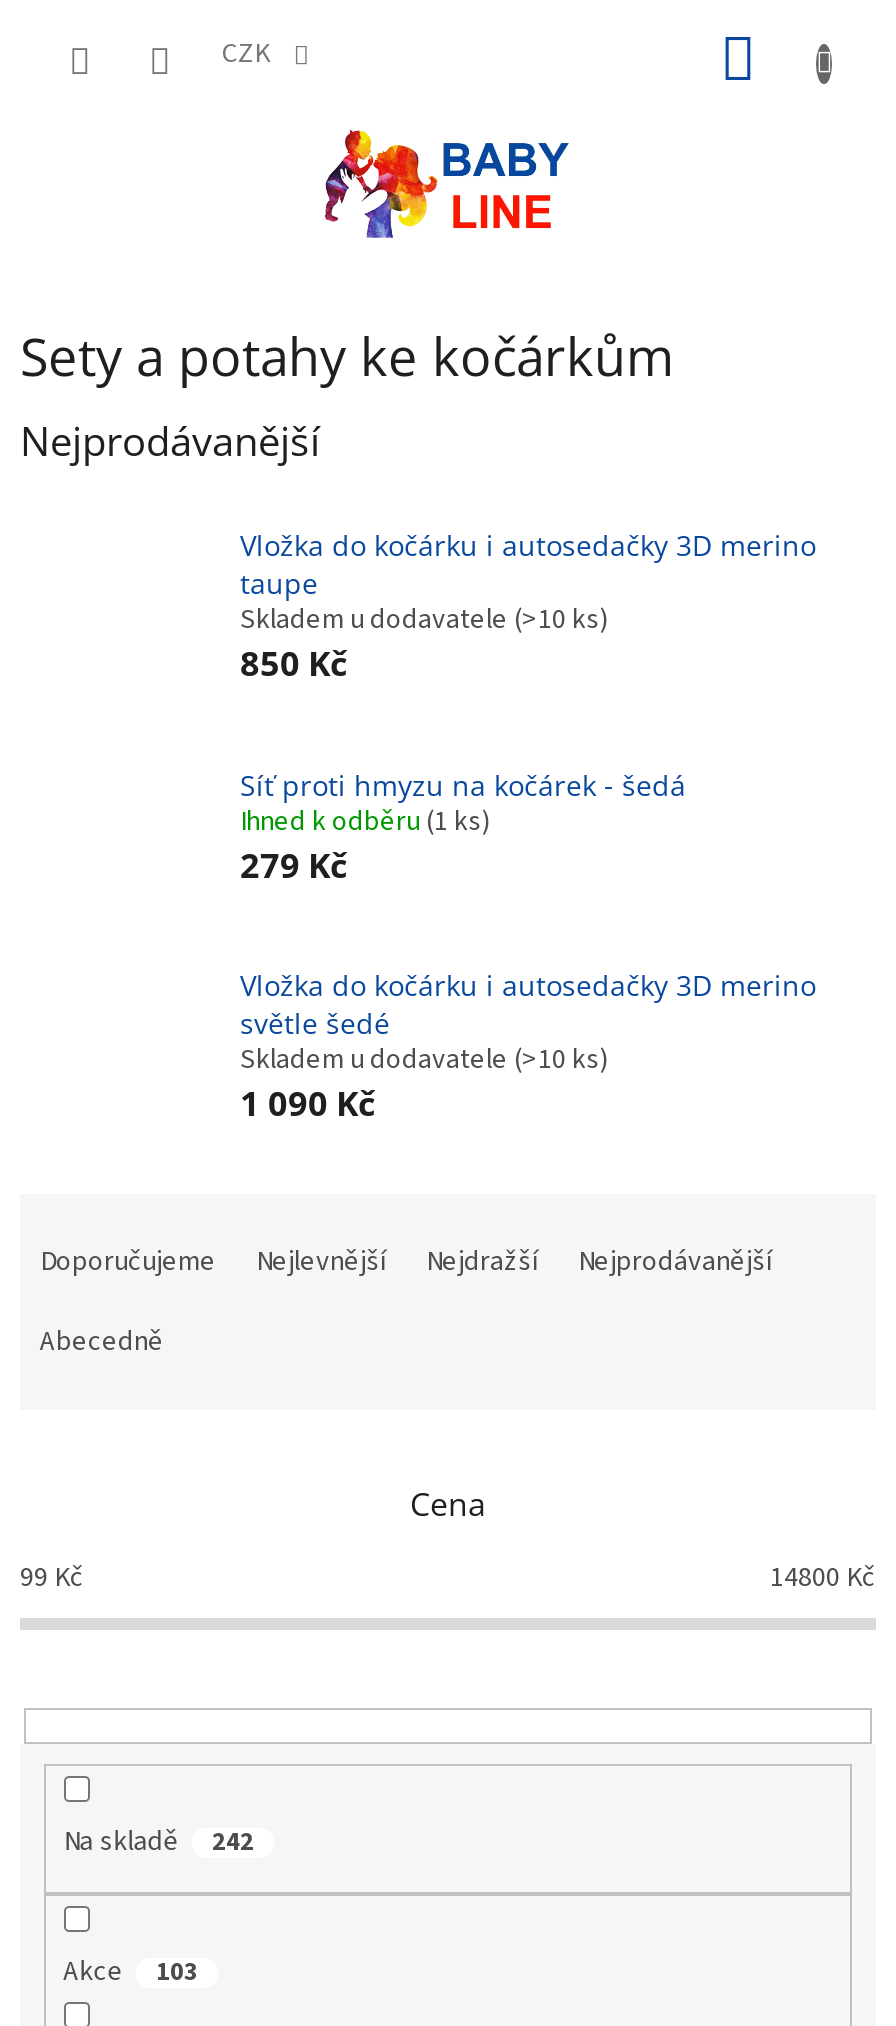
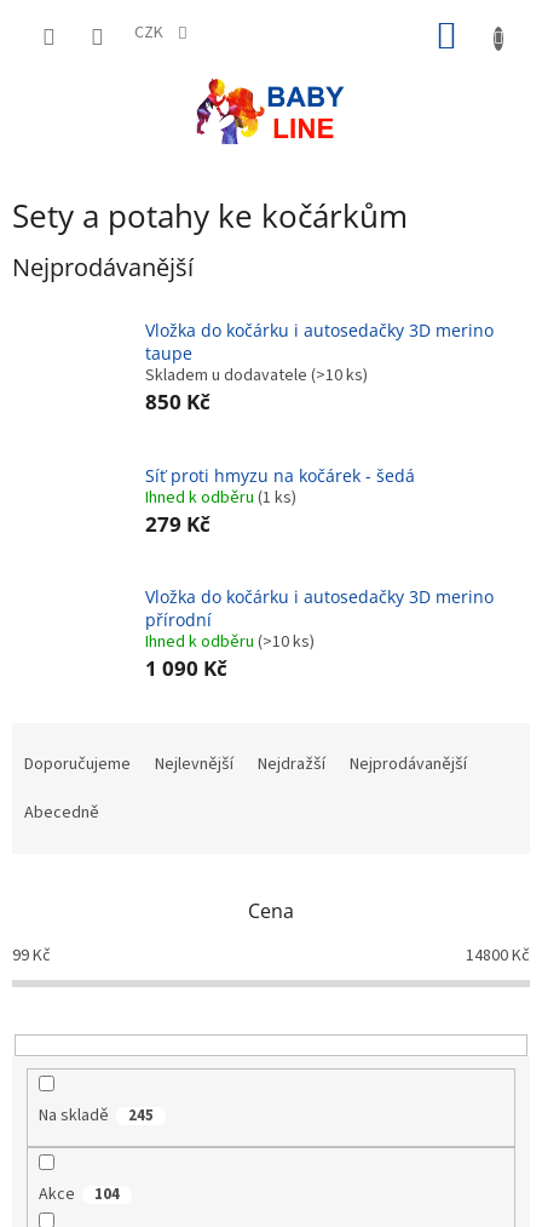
[240,1005,608,1081] světle šedé | Skladem u dodavatele (>10 ks) -> [145,609,315,655] přírodní | Ihned k odběru (>10 ks)
[64,1821,254,1861] Na skladě 242 -> [38,1103,154,1127] Na skladě 245
[64,1952,198,1992] Akce 103 -> [38,1182,120,1207] Akce 104

